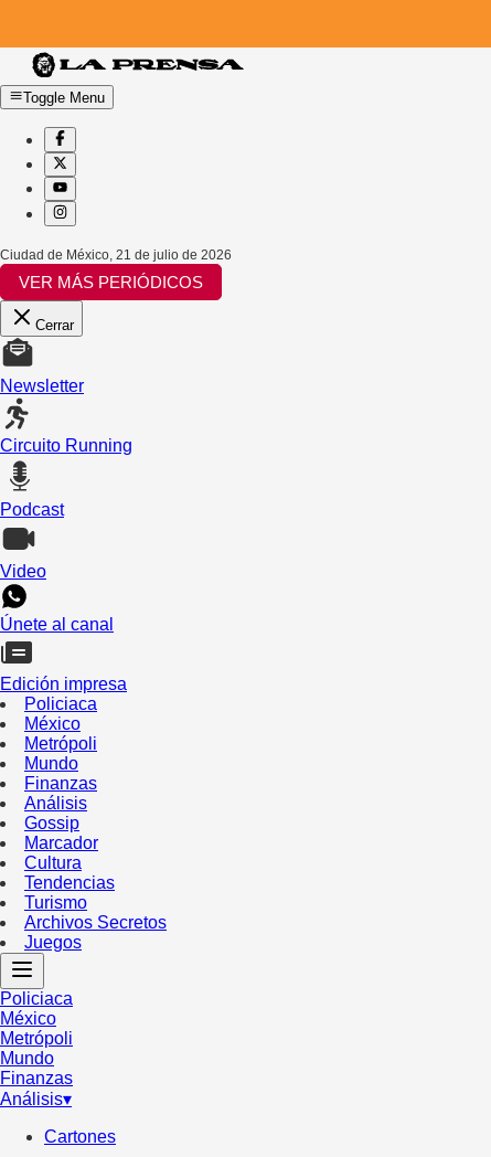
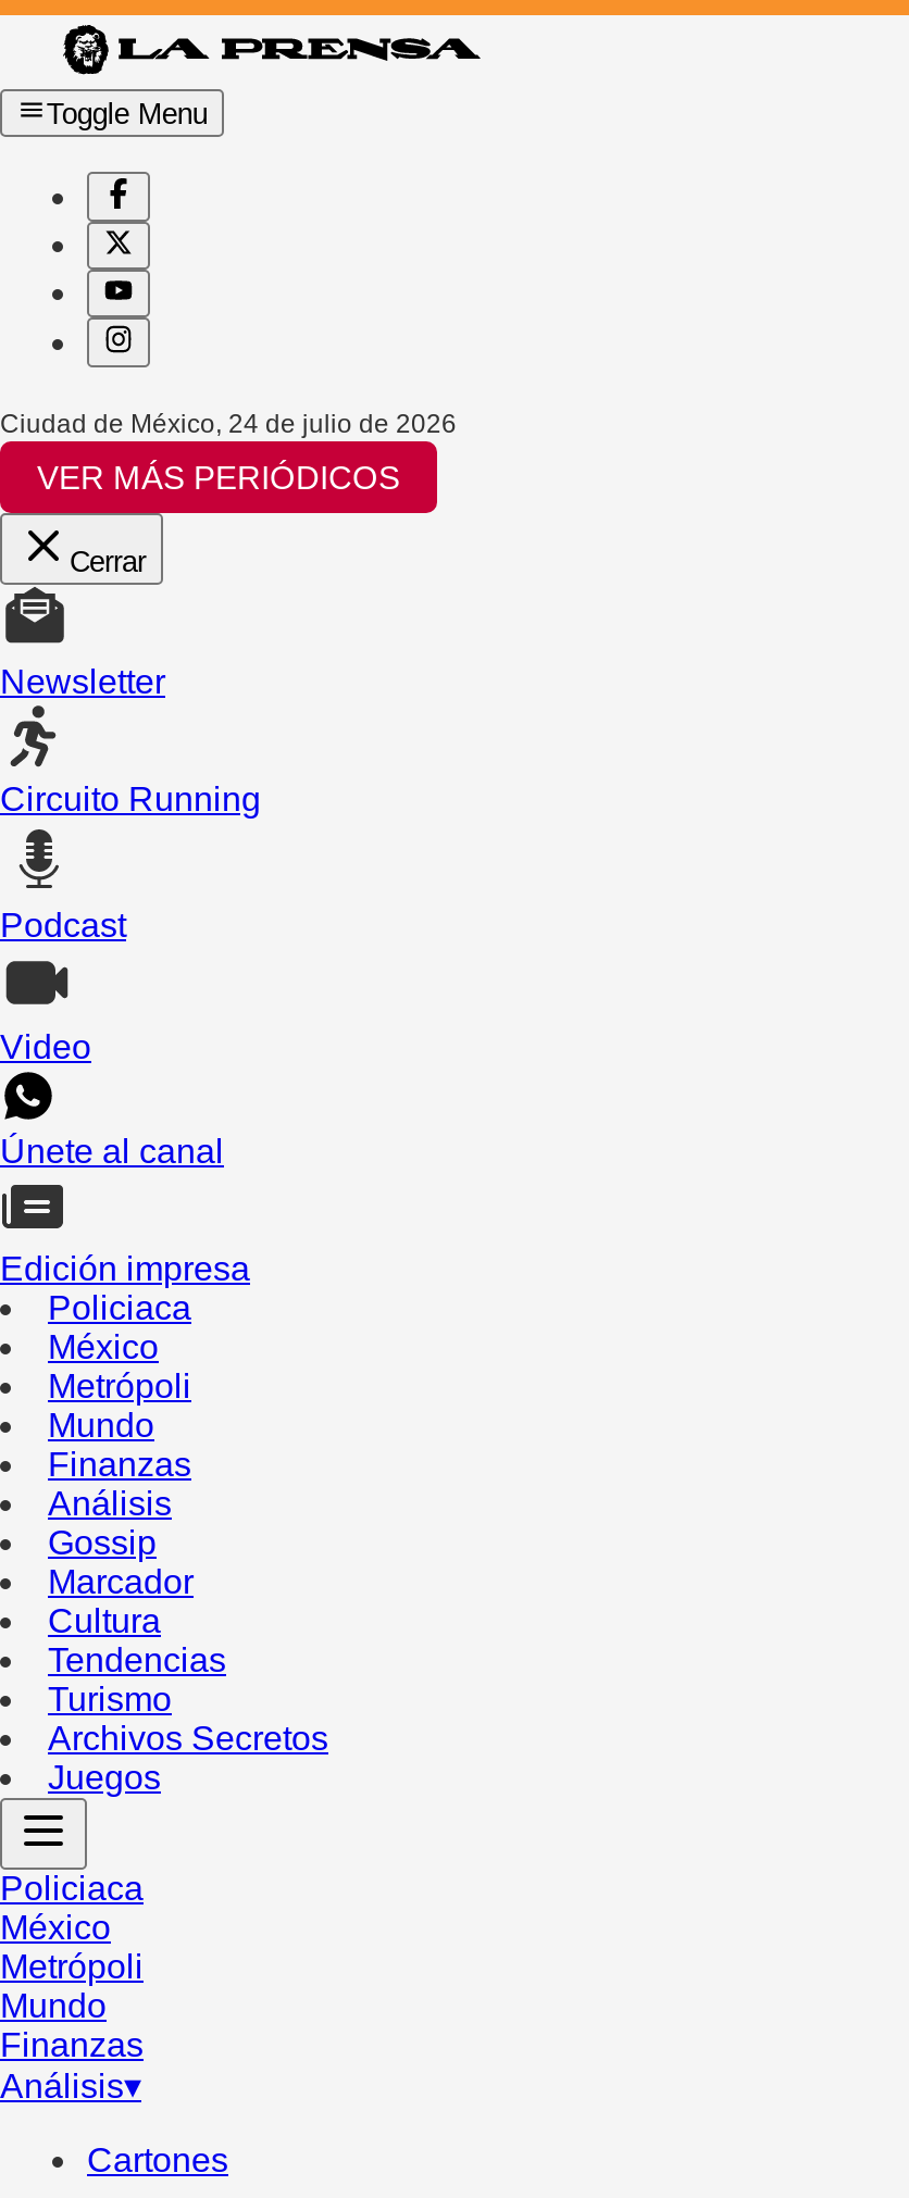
[0,247,232,262] Ciudad de México, 21 de julio de 2026 -> [0,408,457,438] Ciudad de México, 24 de julio de 2026

